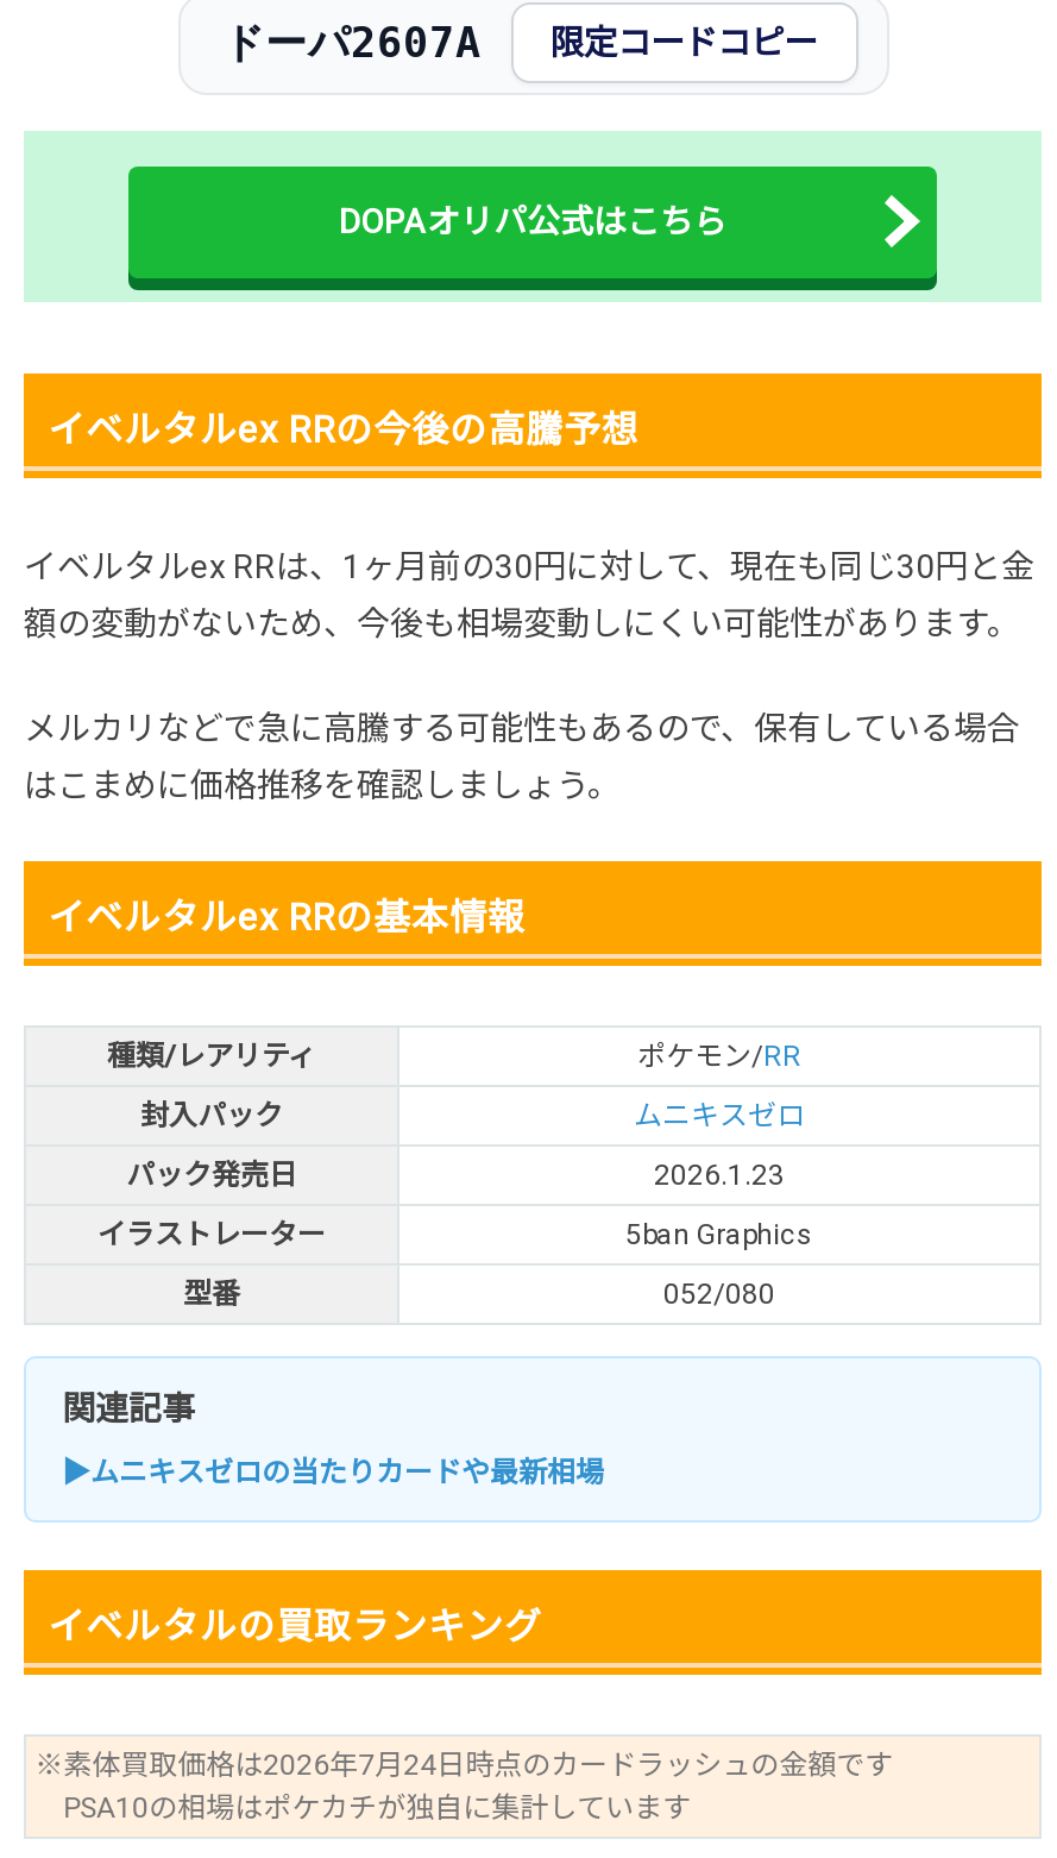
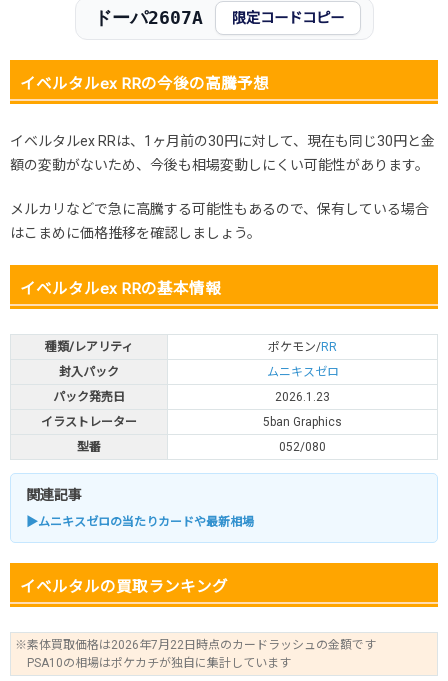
[24,131,1042,302] [image] | DOPAオリパ公式はこちら -> none
[35,1748,893,1781] ※素体買取価格は2026年7月24日時点のカードラッシュの金額です -> [15,638,376,652] ※素体買取価格は2026年7月22日時点のカードラッシュの金額です

